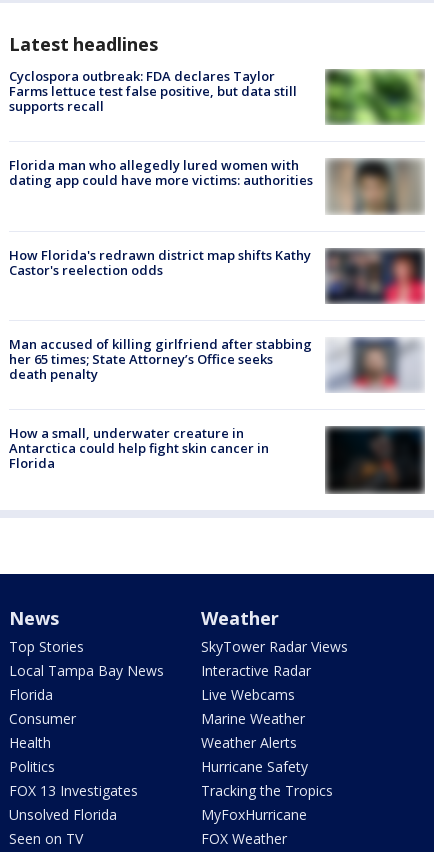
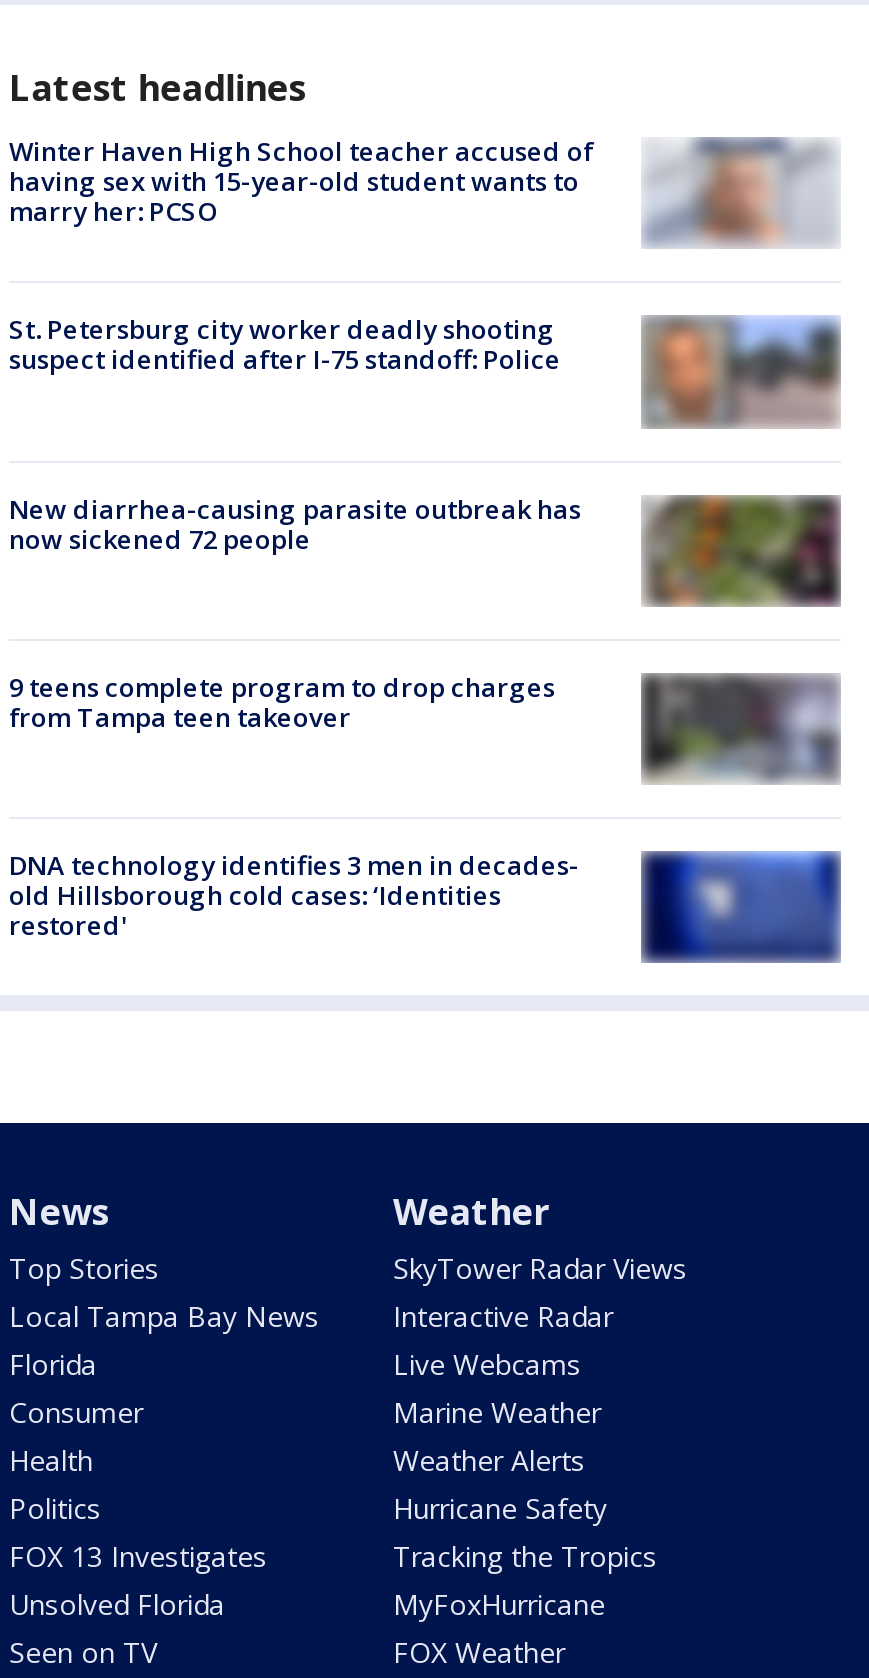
[9,67,425,125] [image] | Cyclospora outbreak: FDA declares Taylor | Farms lettuce test false positive, but data still | supports recall -> [9,133,839,247] [image] | Winter Haven High School teacher accused of | having sex with 15-year-old student wants to | marry her: PCSO
[9,156,313,189] Florida man who allegedly lured women with | dating app could have more victims: authorities -> [9,312,561,378] St. Petersburg city worker deadly shooting | suspect identified after I-75 standoff: Police
[328,158,423,212] [image] -> [645,317,839,425] [image]
[9,246,425,304] [image] | How Florida's redrawn district map shifts Kathy | Castor's reelection odds -> [9,490,843,609] [image] | New diarrhea-causing parasite outbreak has | now sickened 72 people
[9,335,312,383] Man accused of killing girlfriend after stabbing | her 65 times; State Attorney’s Office seeks | death penalty -> [9,668,555,734] 9 teens complete program to drop charges | from Tampa teen takeover
[326,338,424,391] [image] -> [641,673,841,783] [image]
[9,424,269,472] How a small, underwater creature in | Antarctica could help fight skin cancer in | Florida -> [9,847,579,943] DNA technology identifies 3 men in decades- | old Hillsborough cold cases: ‘Identities | restored'
[326,425,425,494] [image] -> [643,851,841,963] [image]

